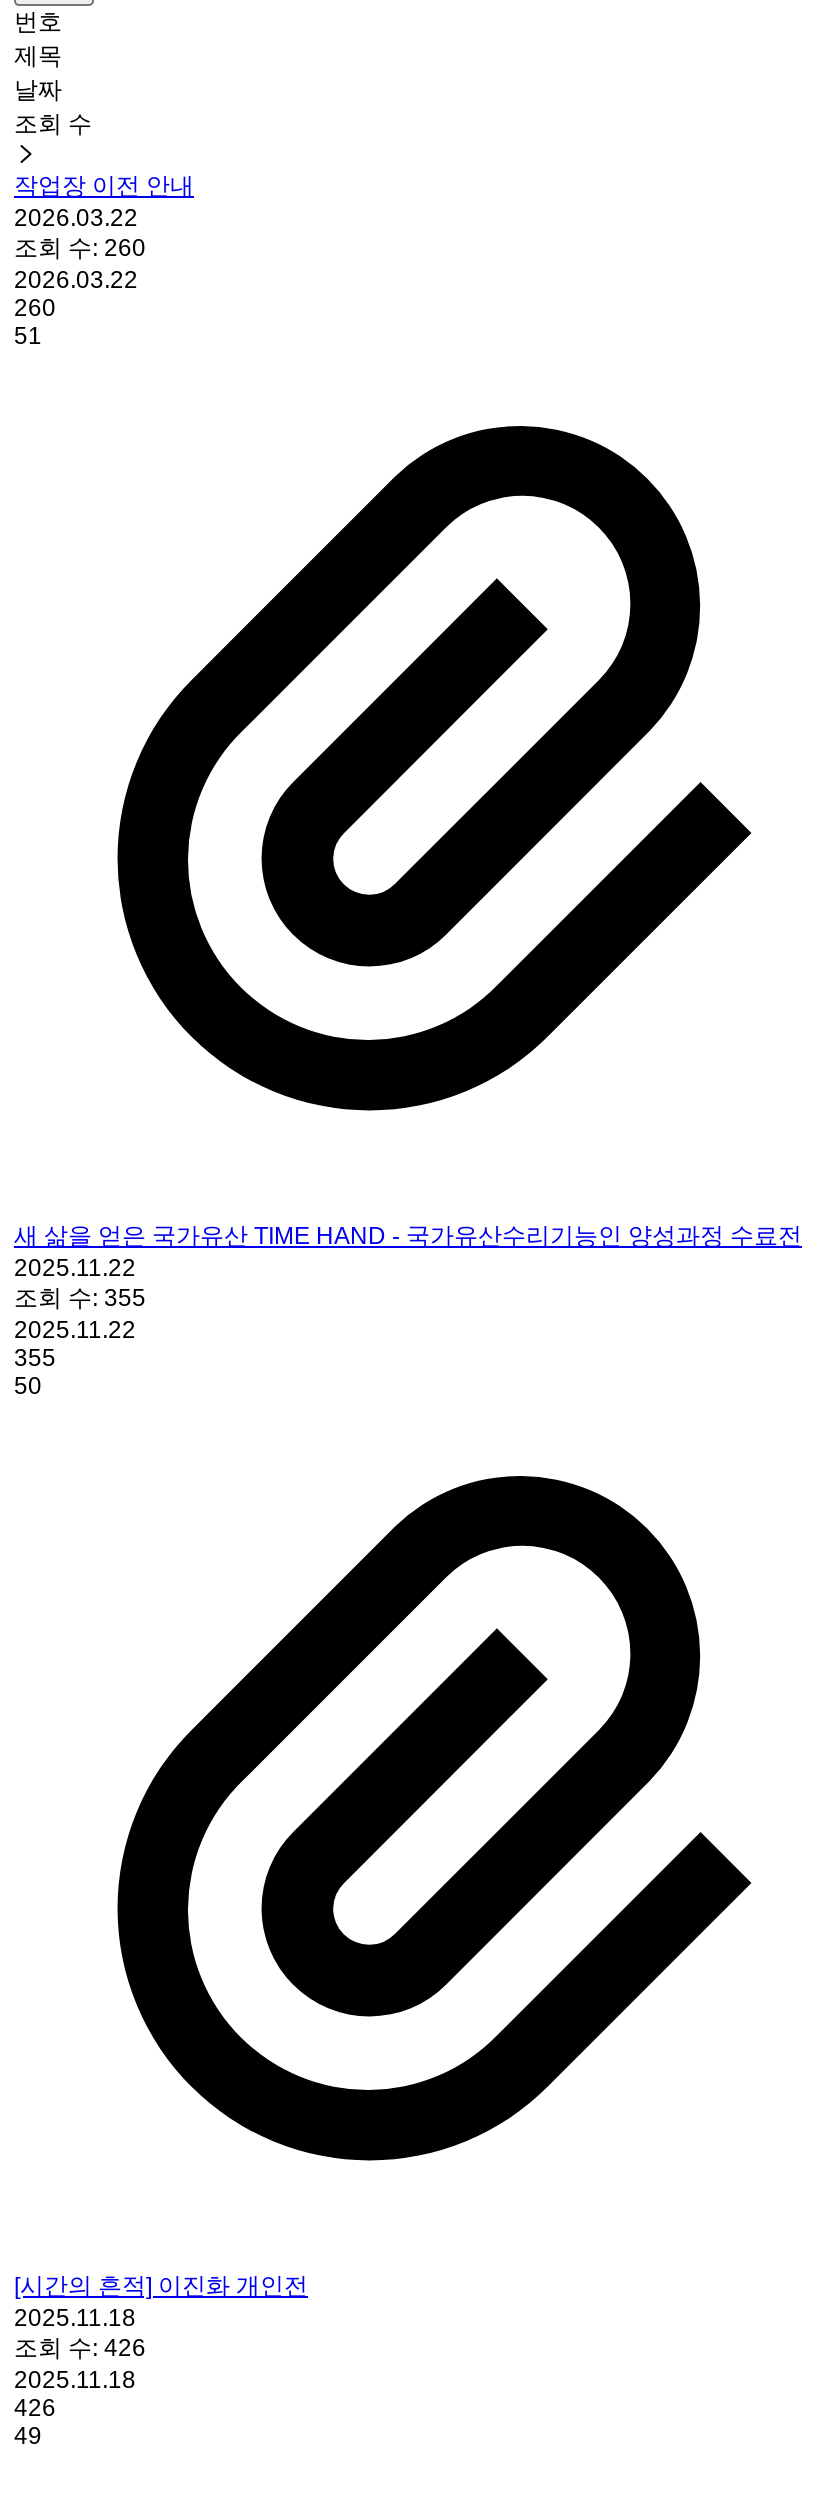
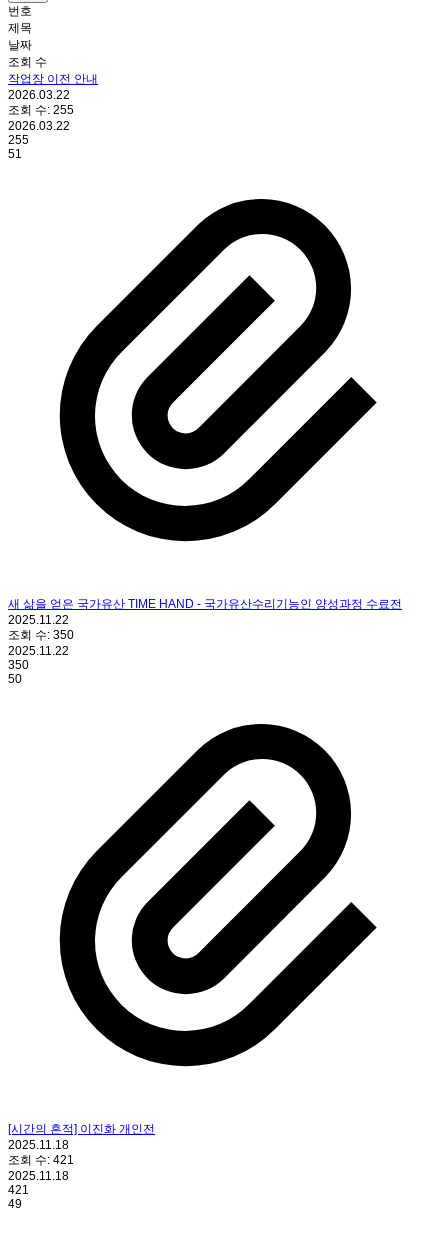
[14,234,146,262] 조회 수: 260 -> [8,103,74,117] 조회 수: 255
[14,294,56,322] 260 -> [8,133,29,147] 255
[14,1284,146,1312] 조회 수: 355 -> [8,628,74,642] 조회 수: 350
[14,1344,56,1372] 355 -> [8,658,29,672] 350
[14,2334,146,2362] 조회 수: 426 -> [8,1153,74,1167] 조회 수: 421
[14,2394,56,2422] 426 -> [8,1183,29,1197] 421

